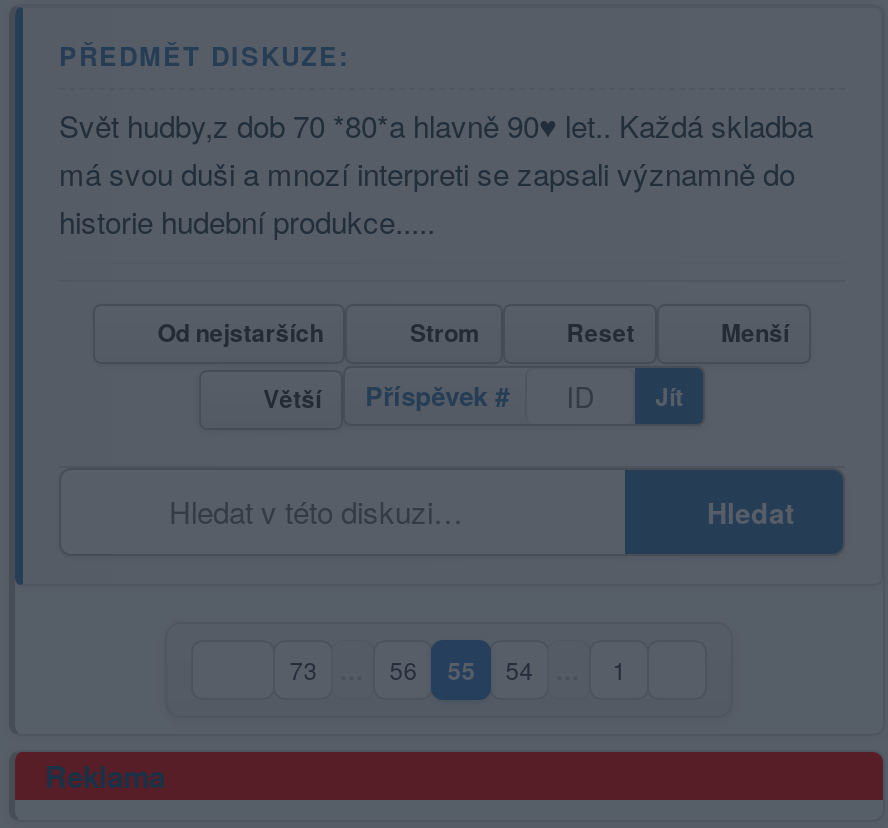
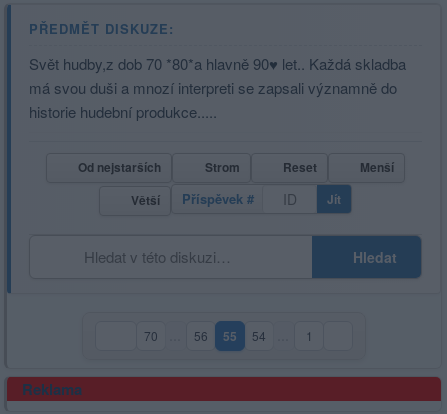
[289,651,317,685] 73 -> [144,327,158,344] 70

